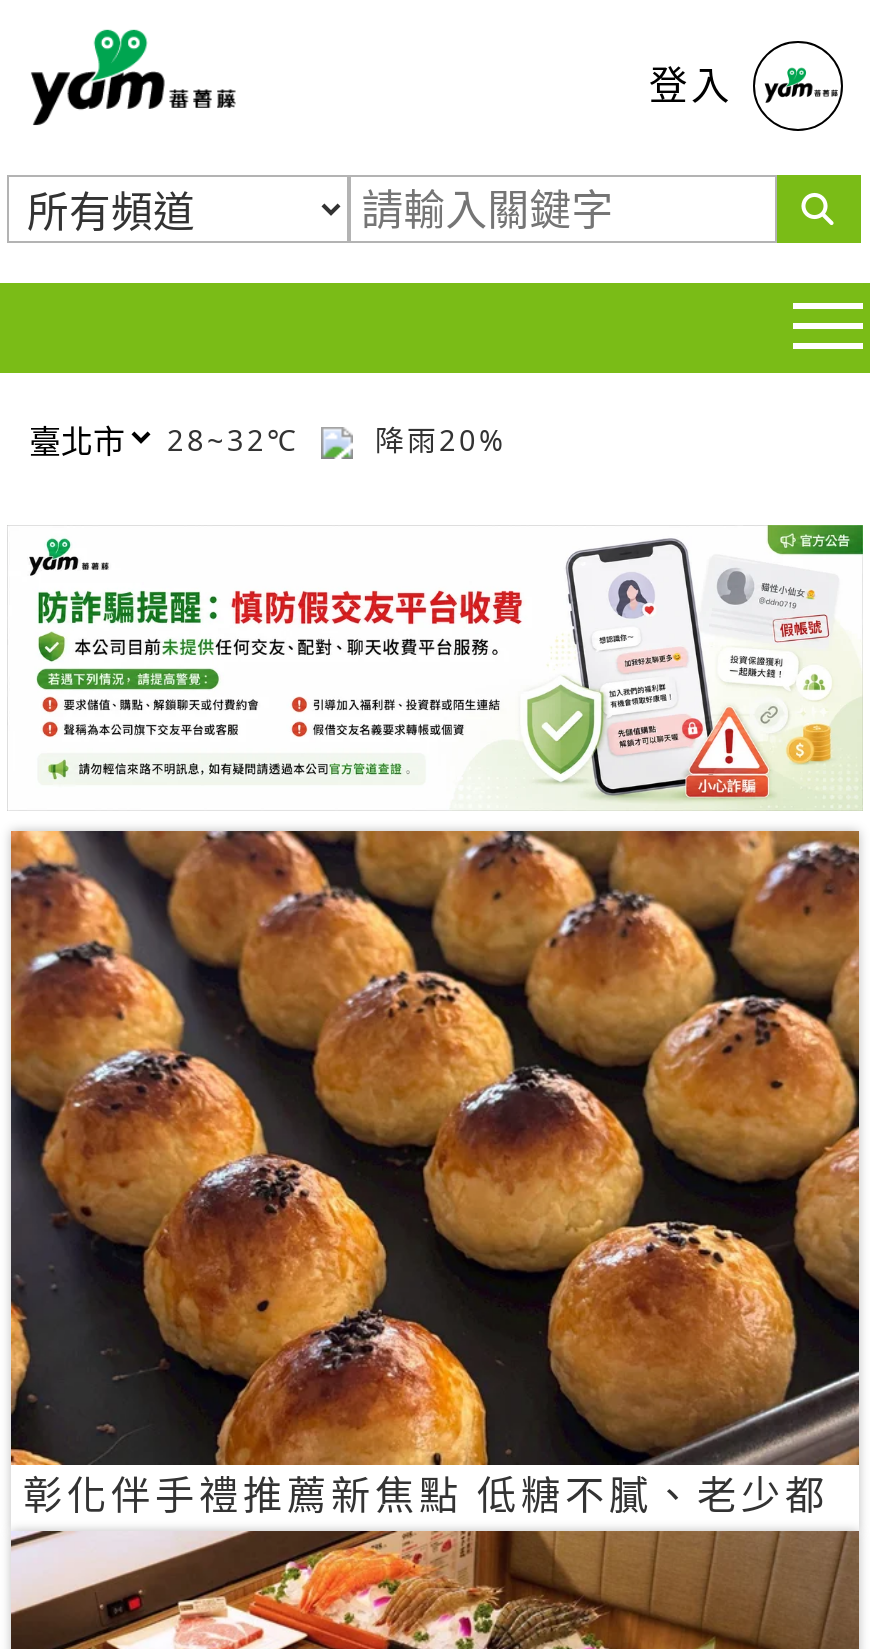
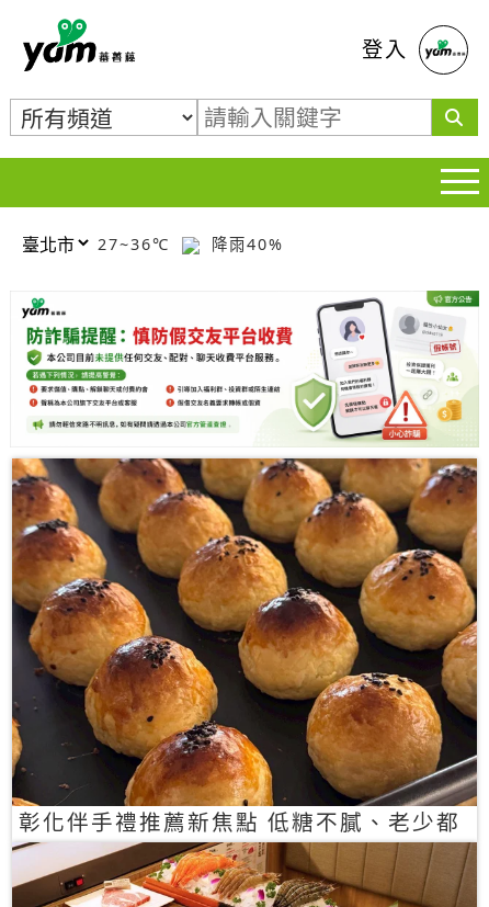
[167,420,311,458] 28~32℃ -> [98,233,177,254] 27~36℃
[363,420,507,458] 降雨20% -> [205,233,284,254] 降雨40%

